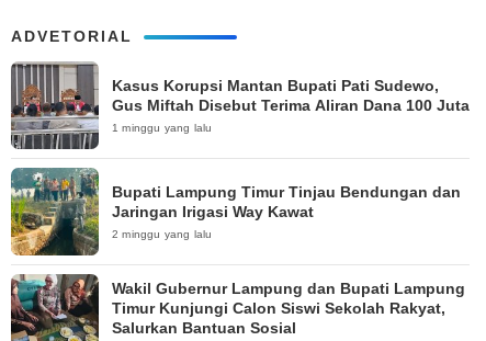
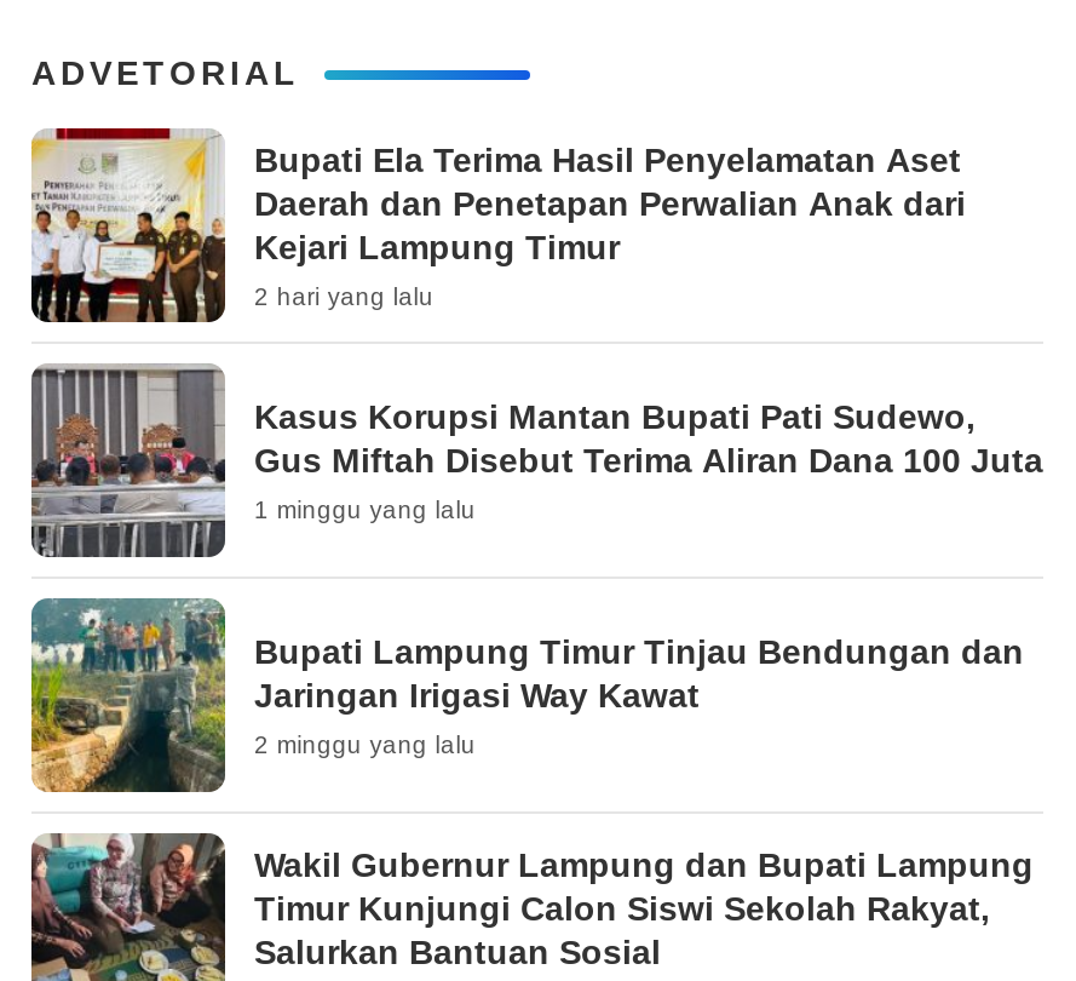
none -> [29,126,966,325] [image] | Bupati Ela Terima Hasil Penyelamatan Aset | Daerah dan Penetapan Perwalian Anak dari | Kejari Lampung Timur | 2 hari yang lalu

